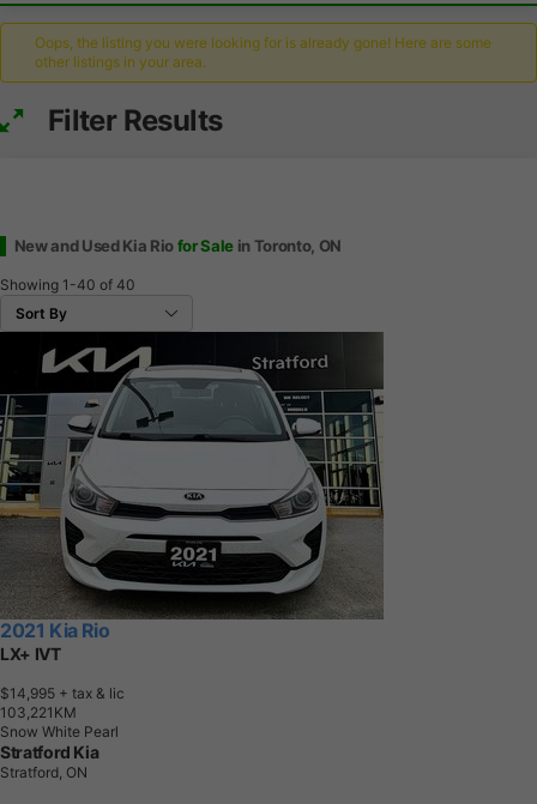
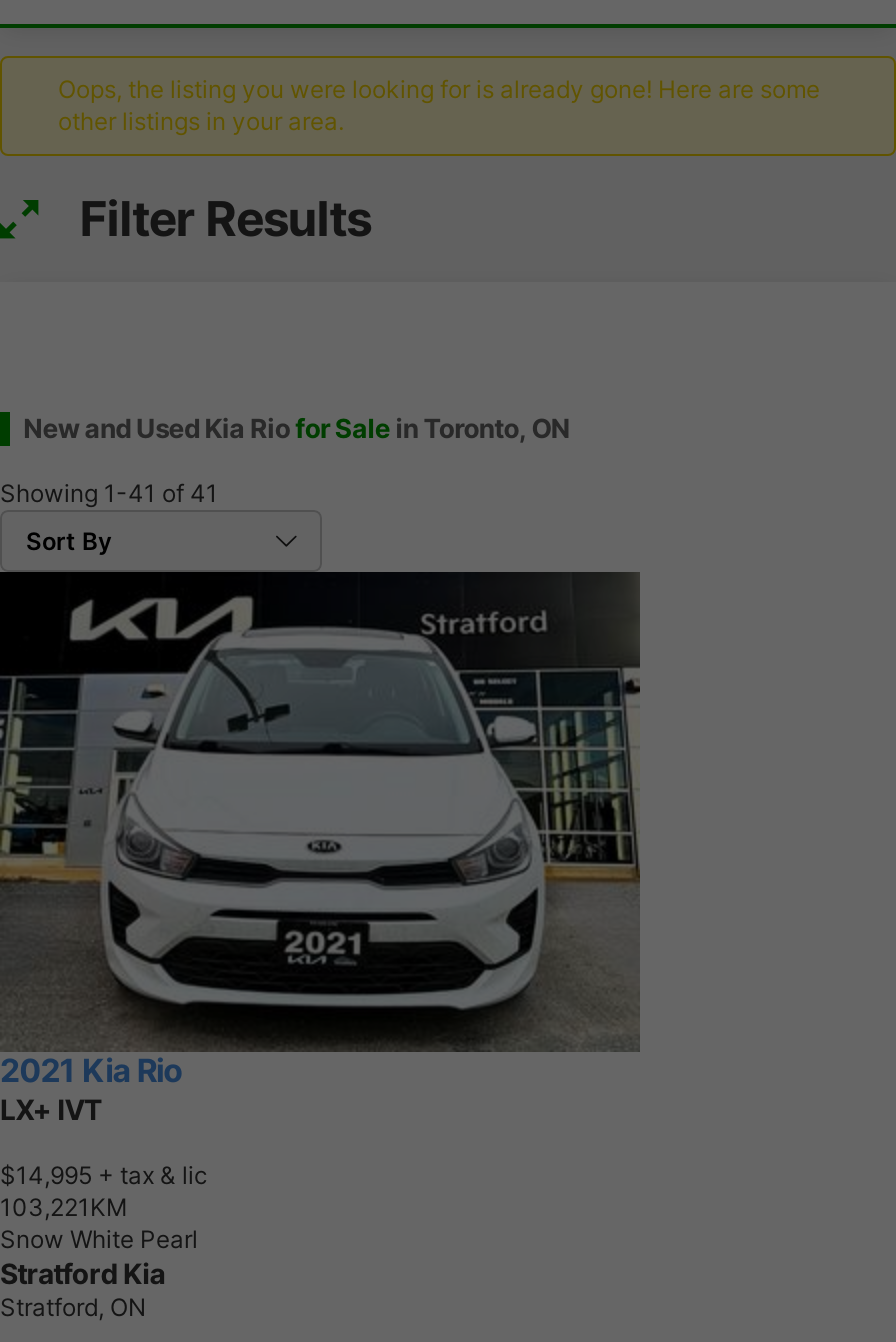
[0,276,135,294] Showing 1-40 of 40 -> [0,478,218,508] Showing 1-41 of 41

